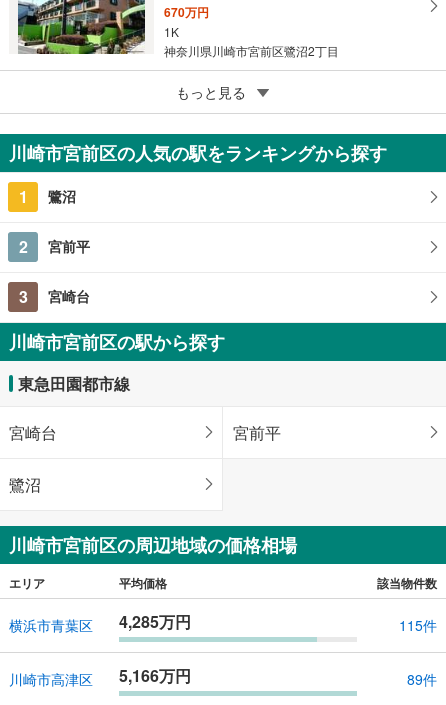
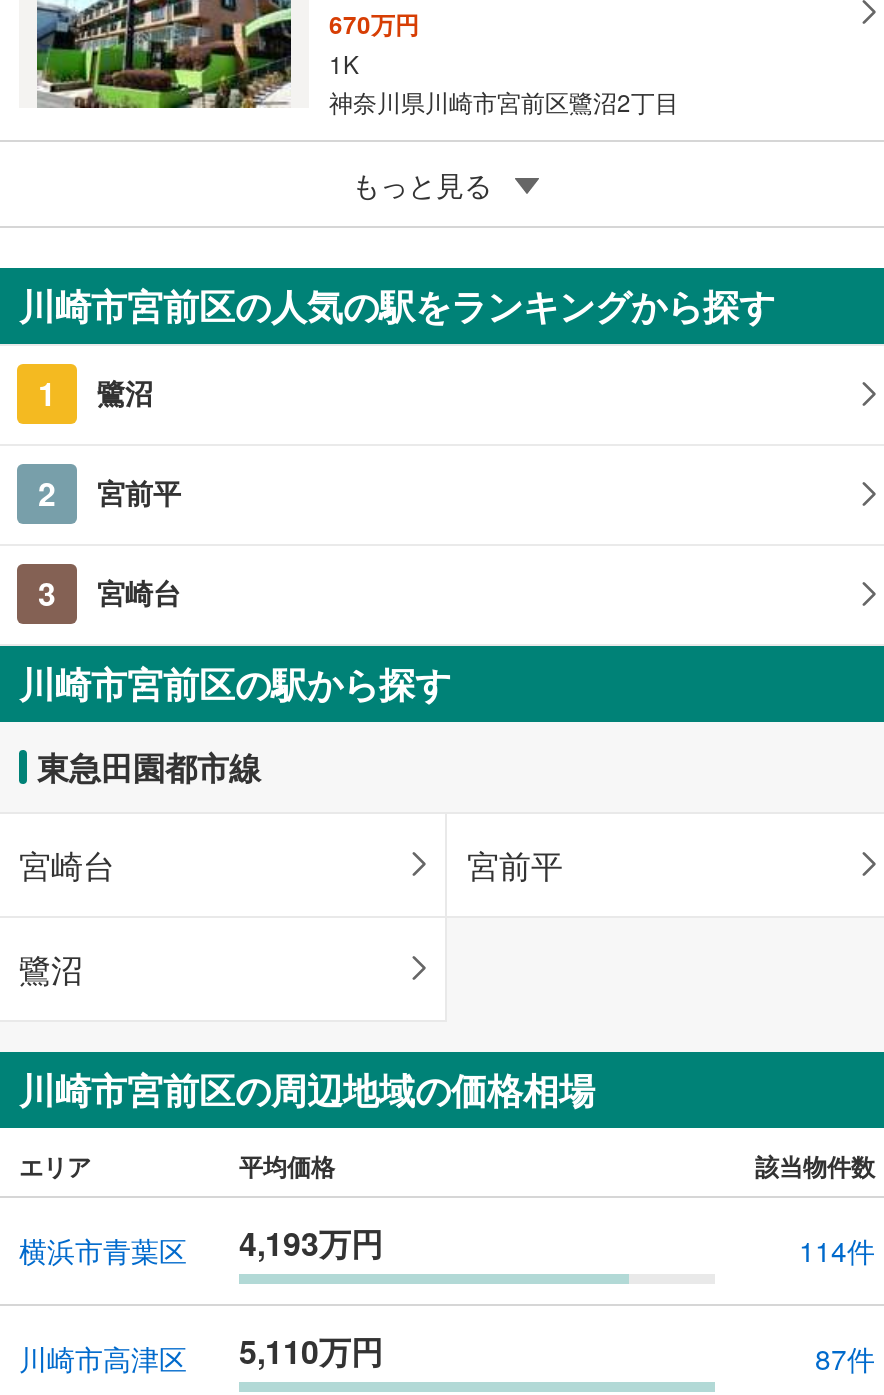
[9,610,191,635] 横浜市青葉区 4,285万円 -> [19,1220,383,1271] 横浜市青葉区 4,193万円
[399,615,437,635] 115件 -> [799,1231,875,1271] 114件
[9,664,191,689] 川崎市高津区 5,166万円 -> [19,1328,383,1379] 川崎市高津区 5,110万円
[407,669,437,689] 89件 -> [815,1339,875,1379] 87件

